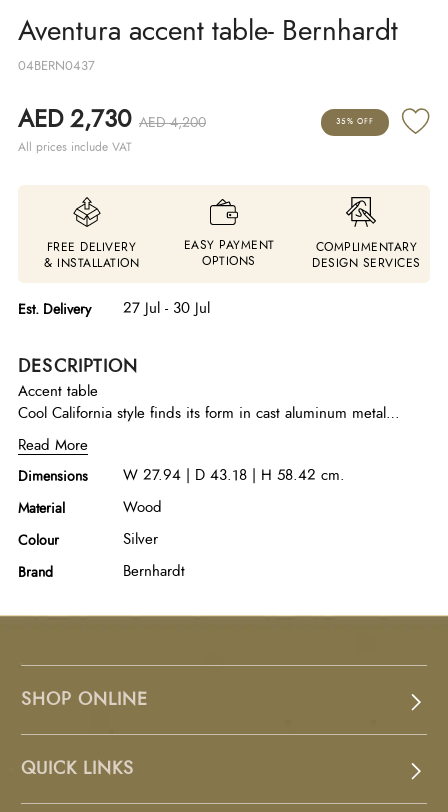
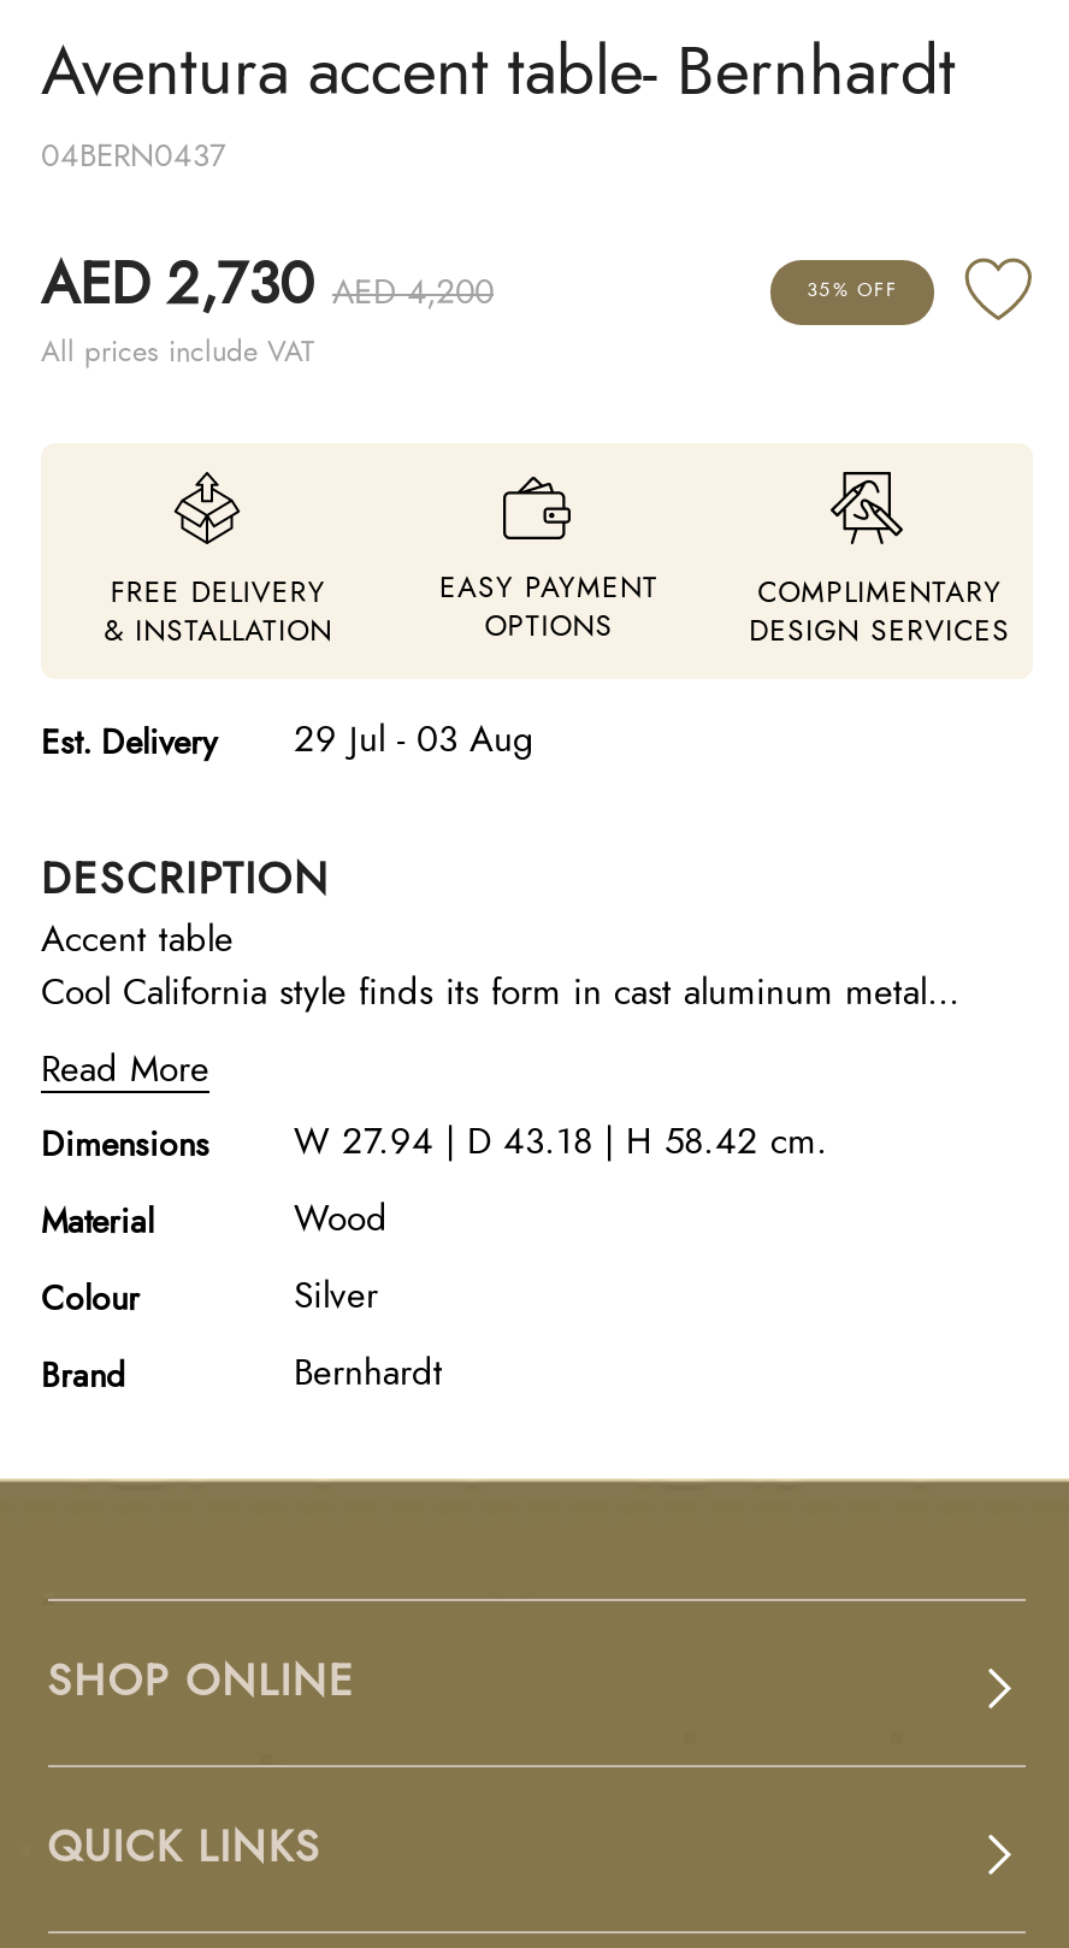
[123,301,210,316] 27 Jul - 30 Jul -> [294,722,534,758] 29 Jul - 03 Aug

